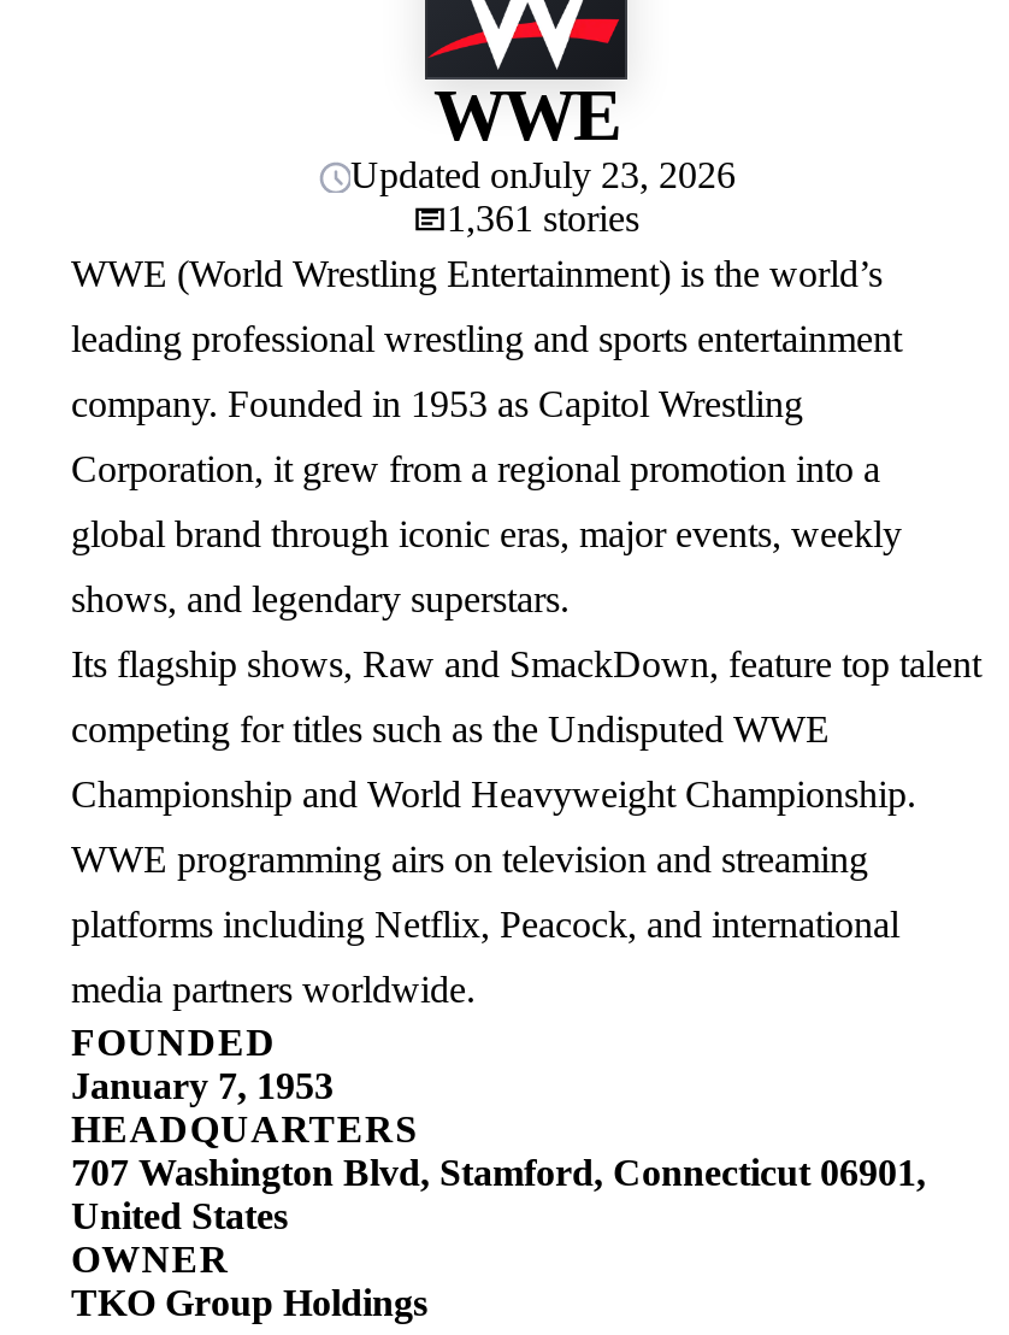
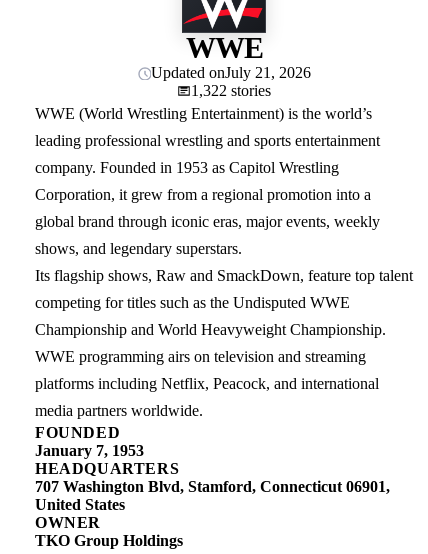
[350,154,736,195] Updated onJuly 23, 2026 -> [151,64,311,81] Updated onJuly 21, 2026
[447,198,639,239] 1,361 stories -> [191,82,271,99] 1,322 stories

